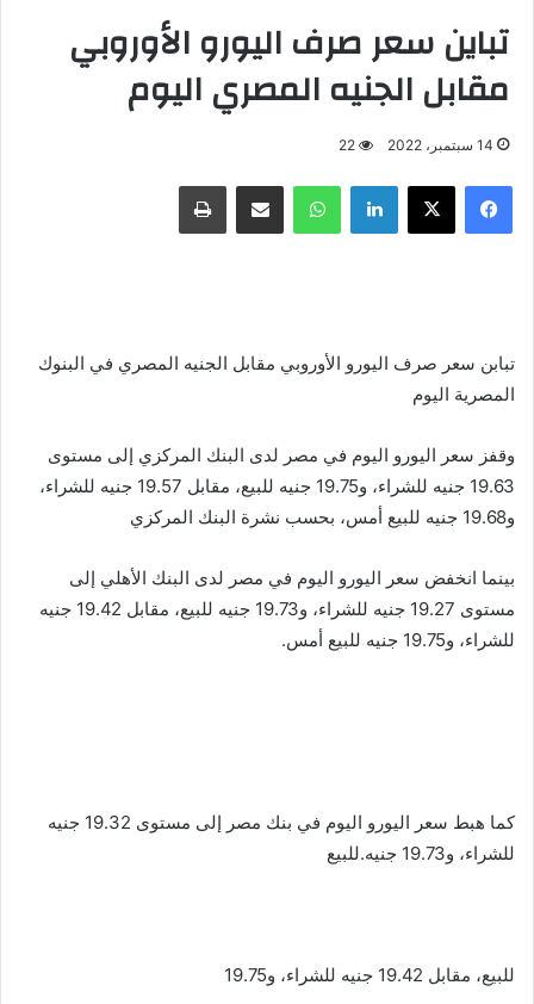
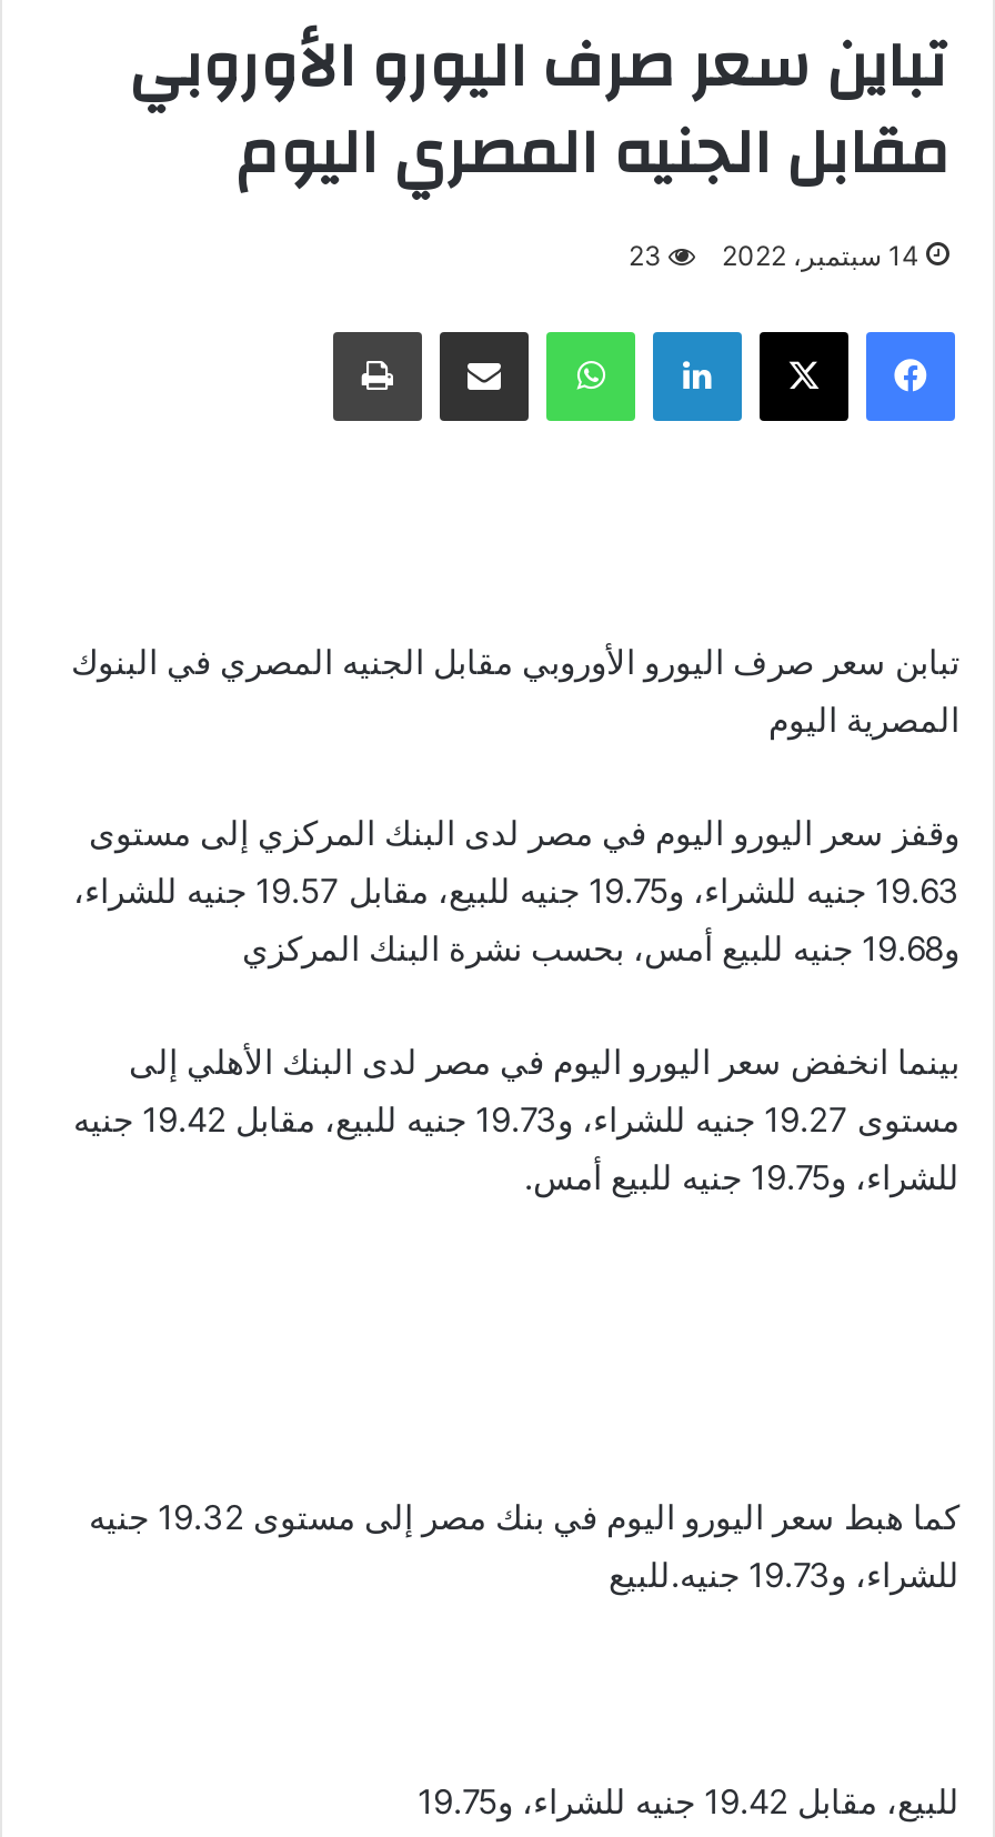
[339,136,355,154] 22 -> [629,240,662,273] 23

